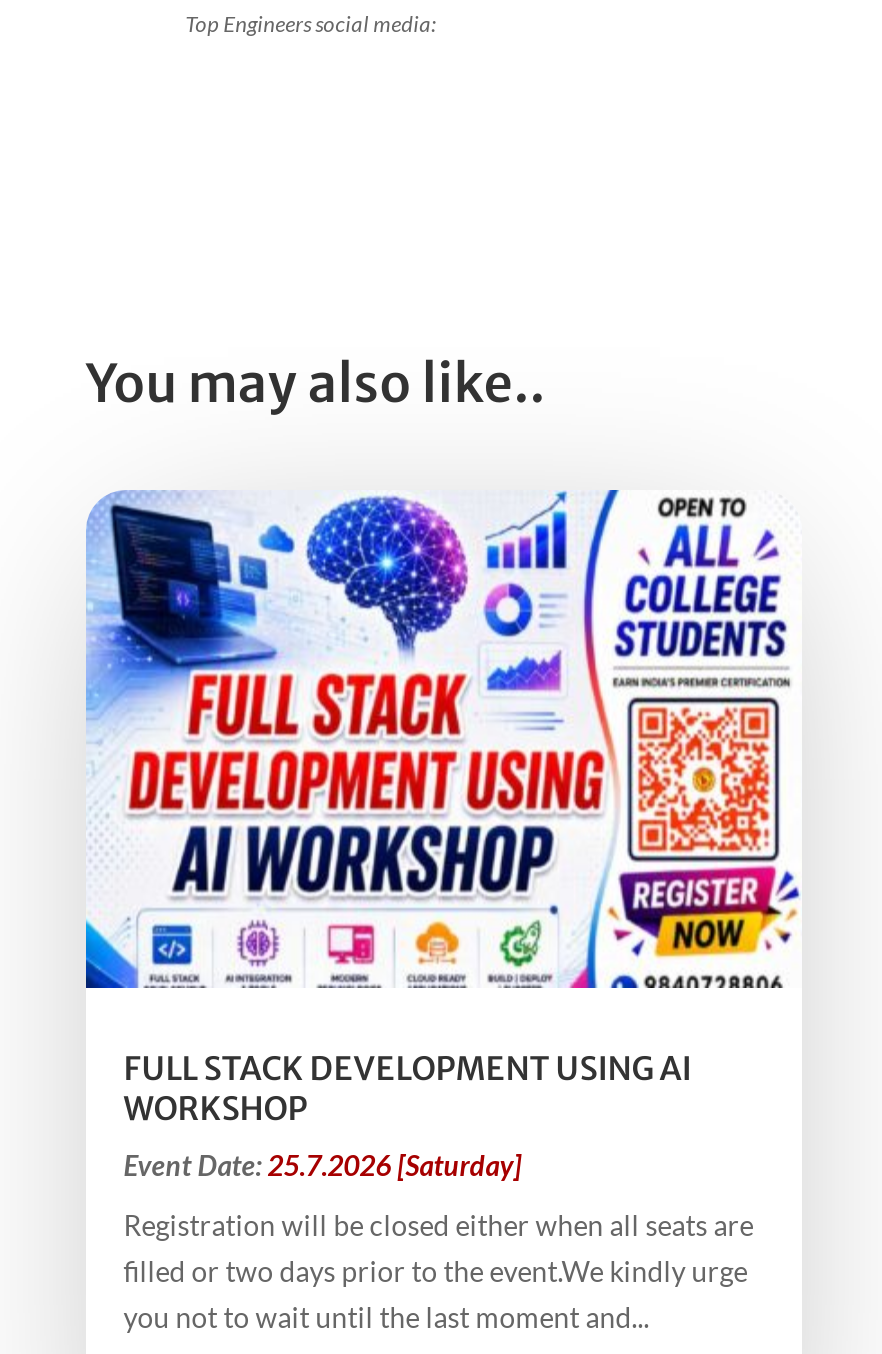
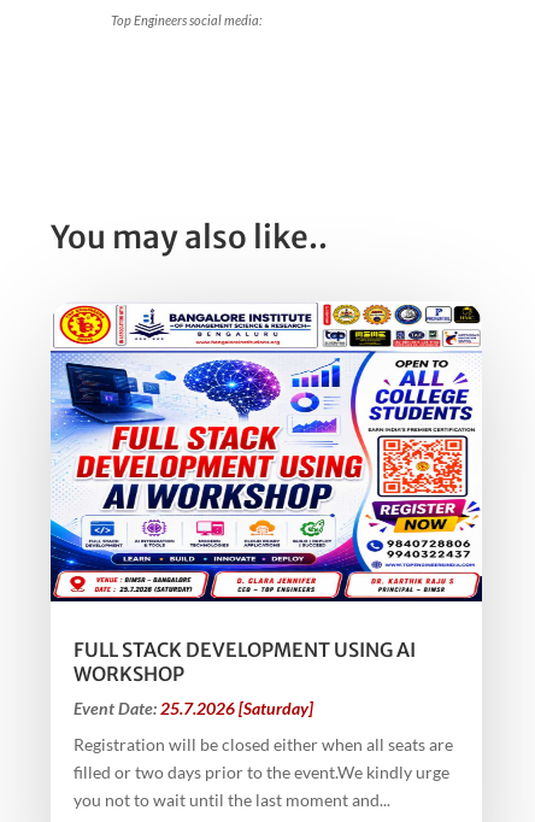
[84,488,802,990] [image] -> [49,301,483,603] [image]

